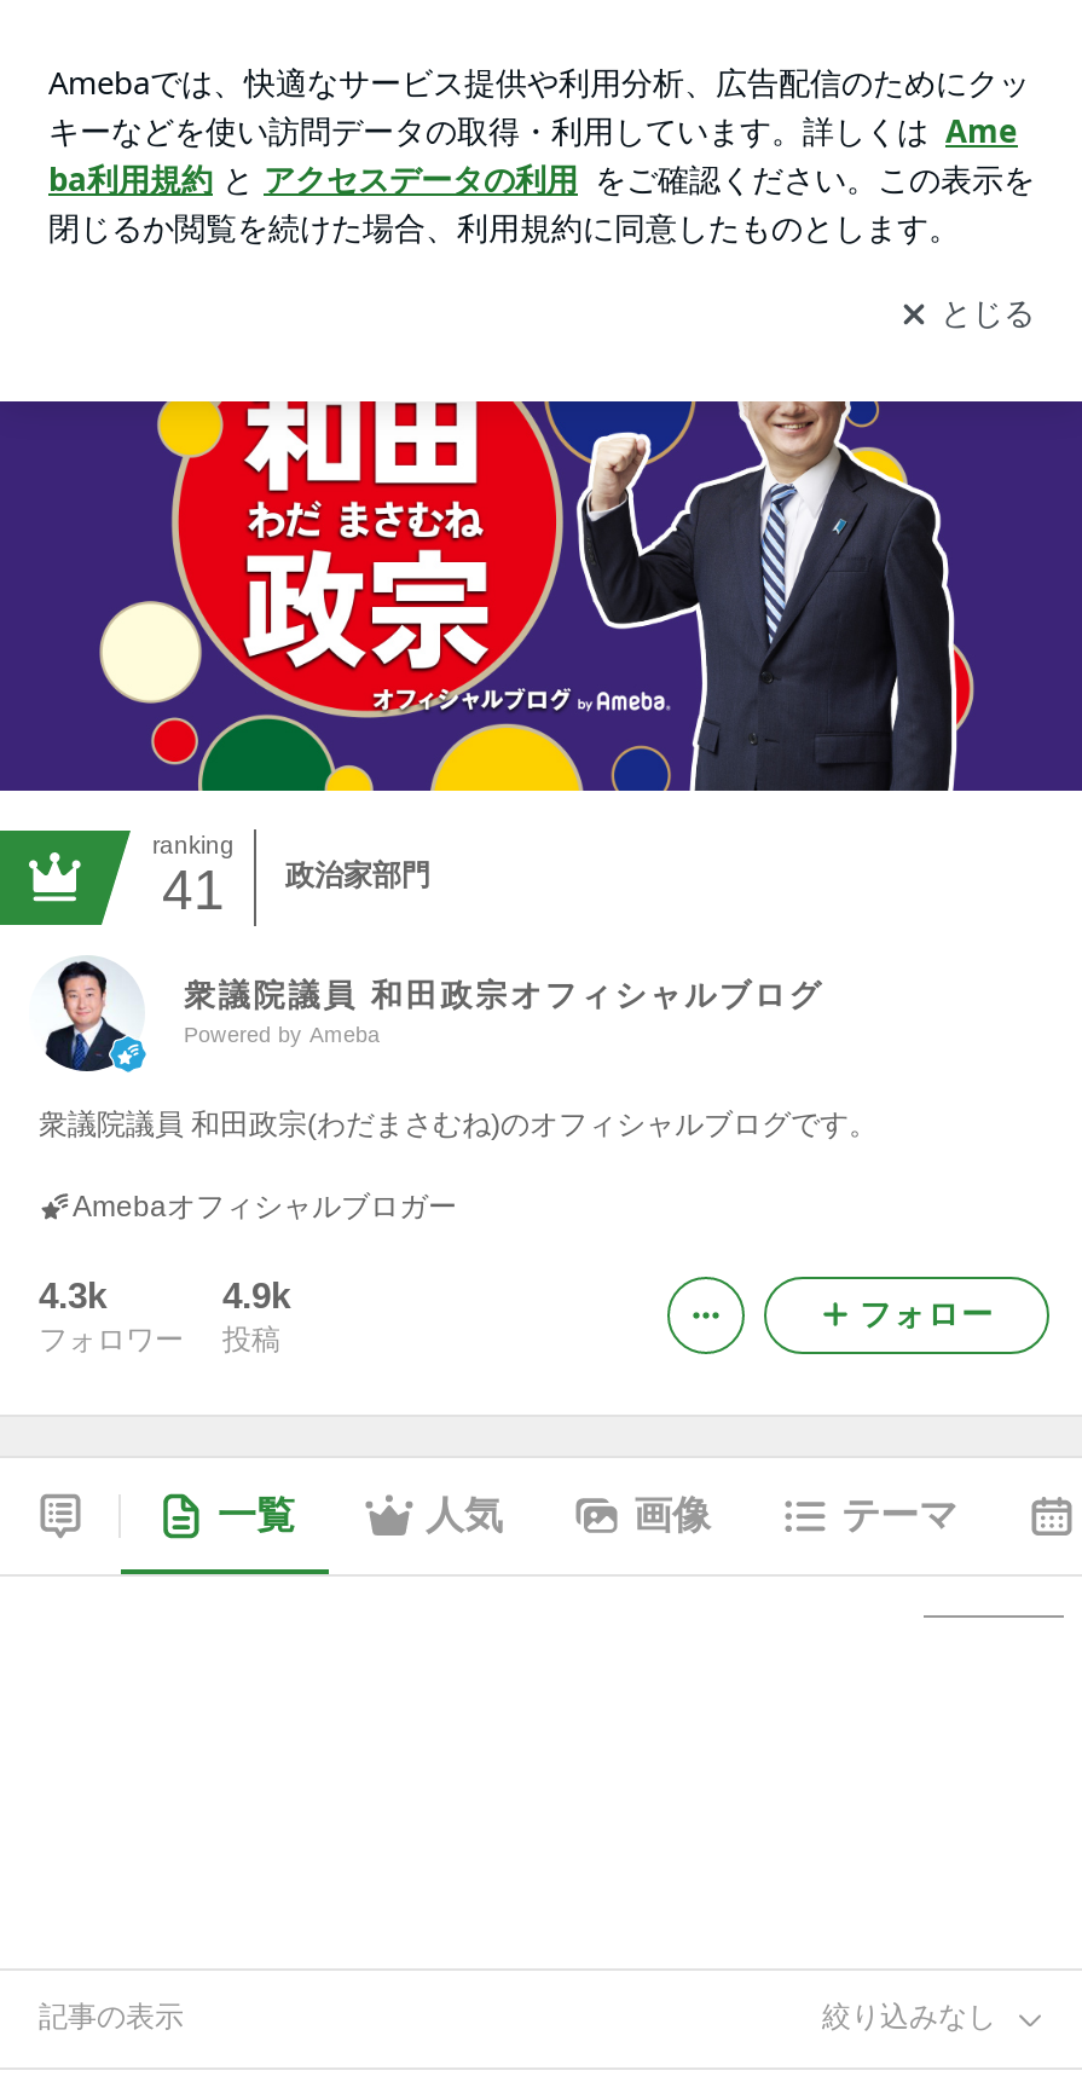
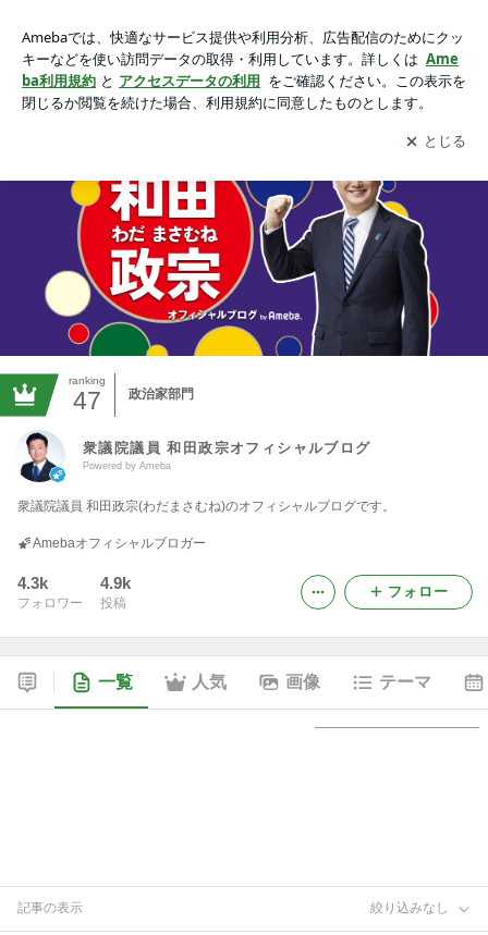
[162,859,430,922] 41 政治家部門 -> [73,387,194,415] 47 政治家部門

